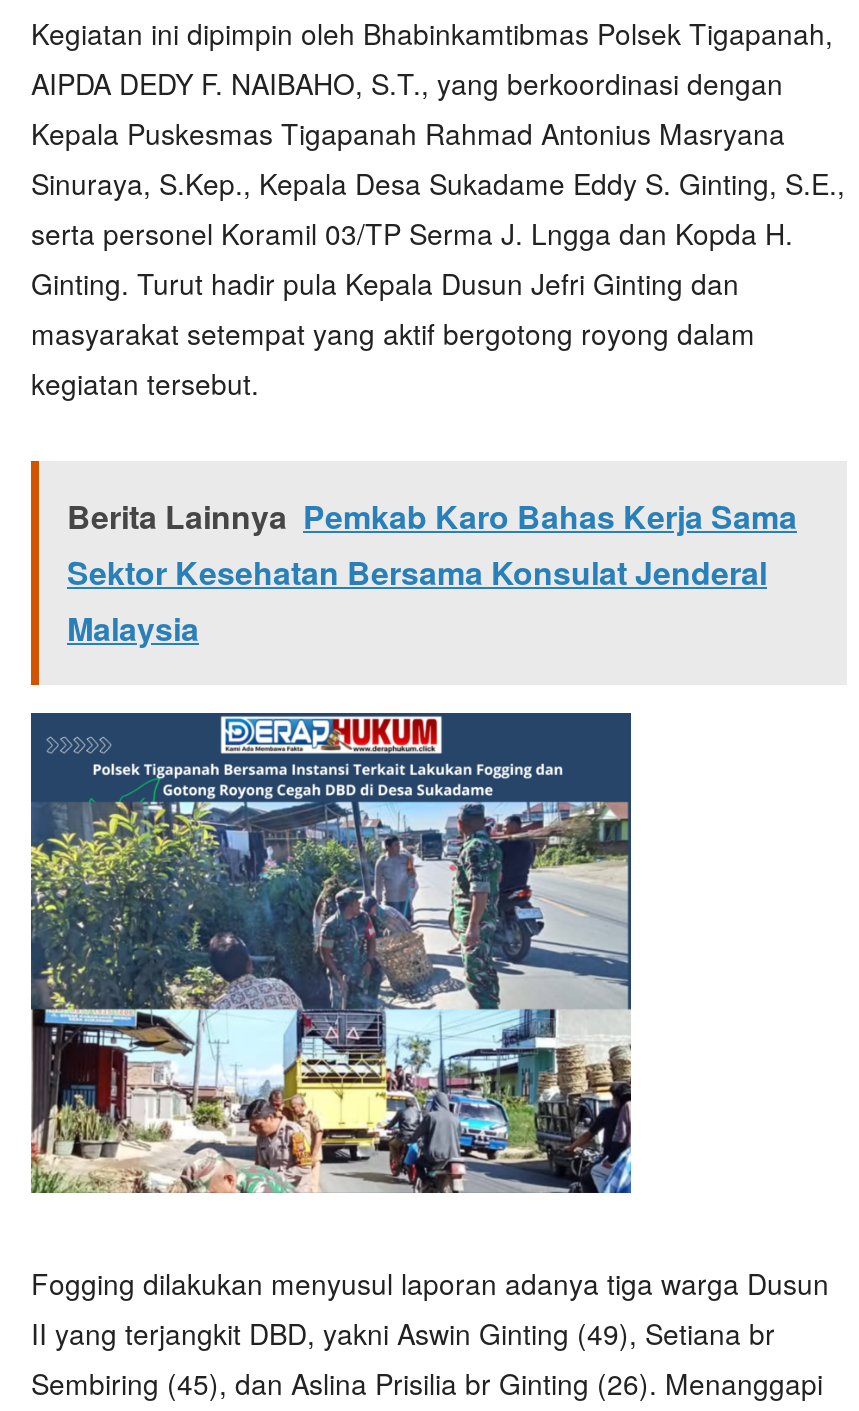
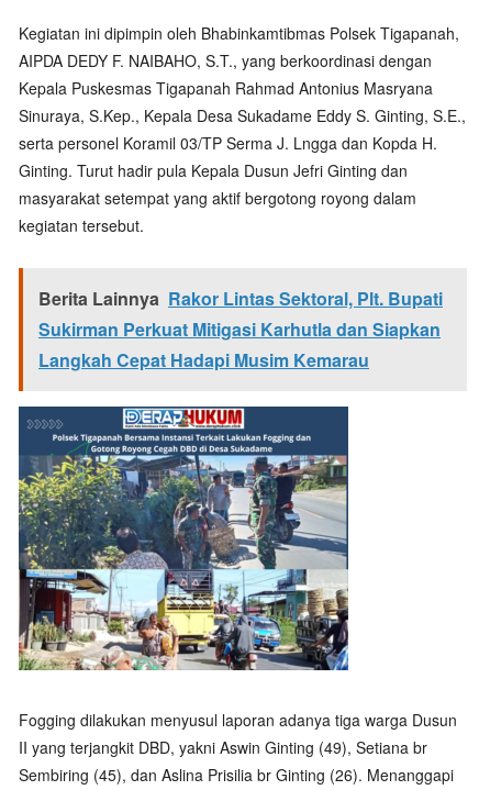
[67,493,797,651] Berita Lainnya Pemkab Karo Bahas Kerja Sama | Sektor Kesehatan Bersama Konsulat Jenderal | Malaysia -> [38,286,443,372] Berita Lainnya Rakor Lintas Sektoral, Plt. Bupati | Sukirman Perkuat Mitigasi Karhutla dan Siapkan | Langkah Cepat Hadapi Musim Kemarau

